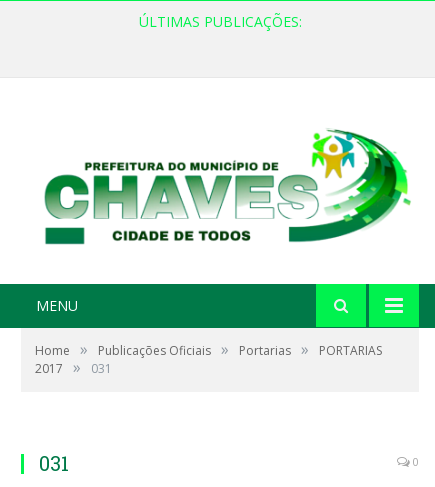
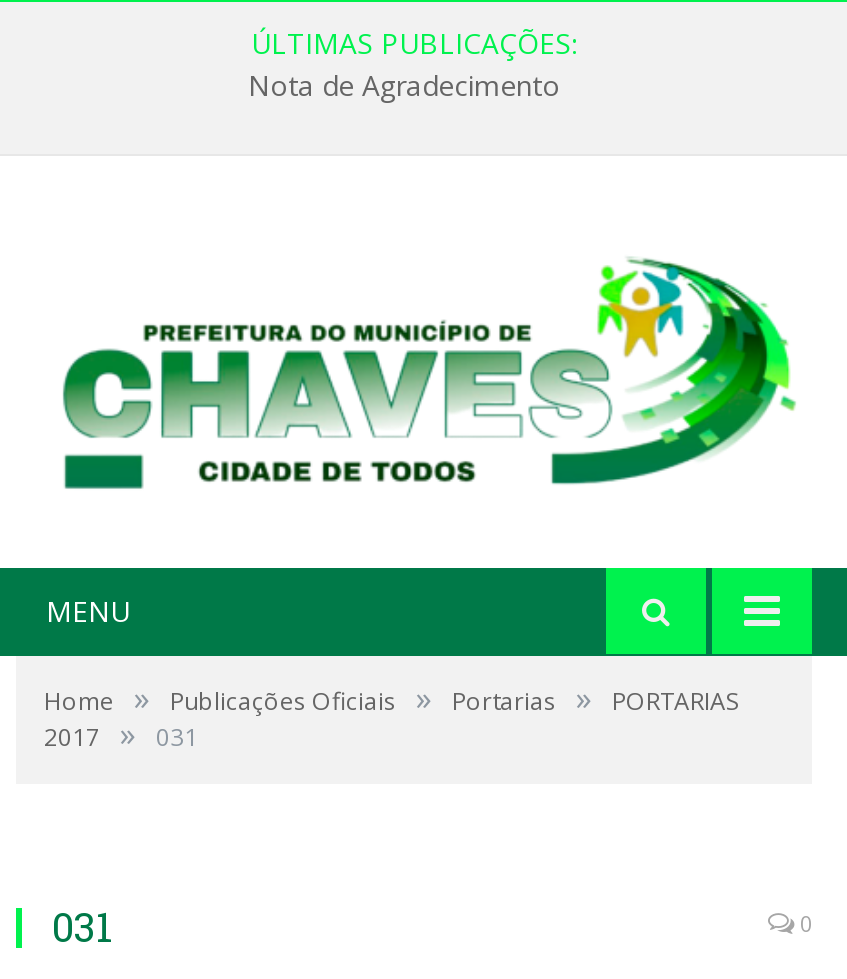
none -> [248,66,560,104] Nota de Agradecimento

